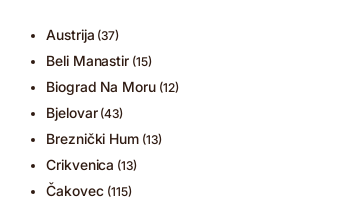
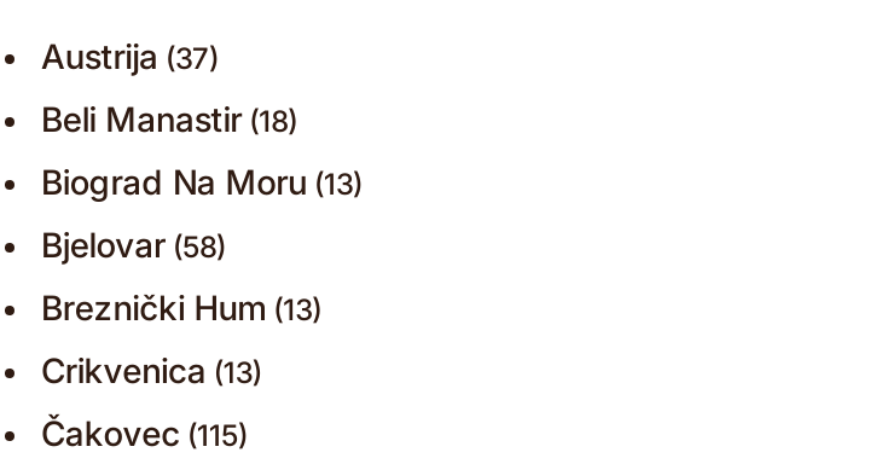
[46,52,152,69] Beli Manastir (15) -> [41,98,298,139] Beli Manastir (18)
[46,78,179,95] Biograd Na Moru (12) -> [41,161,363,202] Biograd Na Moru (13)
[46,104,123,121] Bjelovar (43) -> [41,224,226,265] Bjelovar (58)

